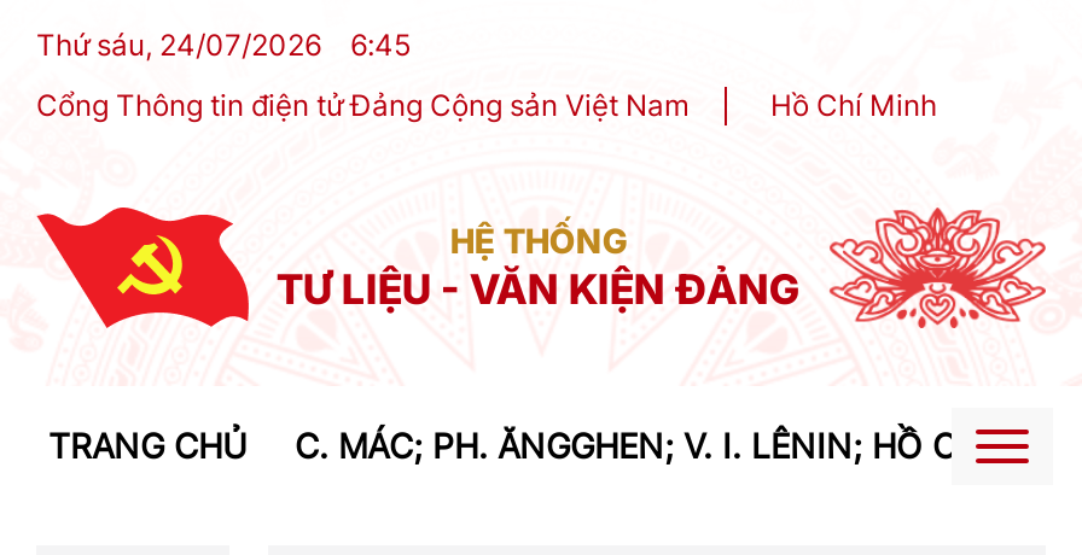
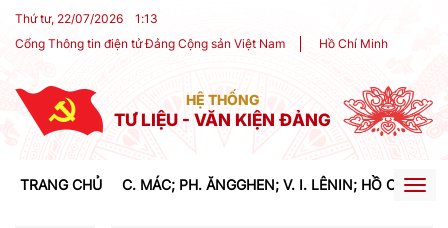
[36,27,321,63] Thứ sáu, 24/07/2026 -> [15,11,123,26] Thứ tư, 22/07/2026
[350,27,411,63] 6:45 -> [135,11,158,26] 1:13

